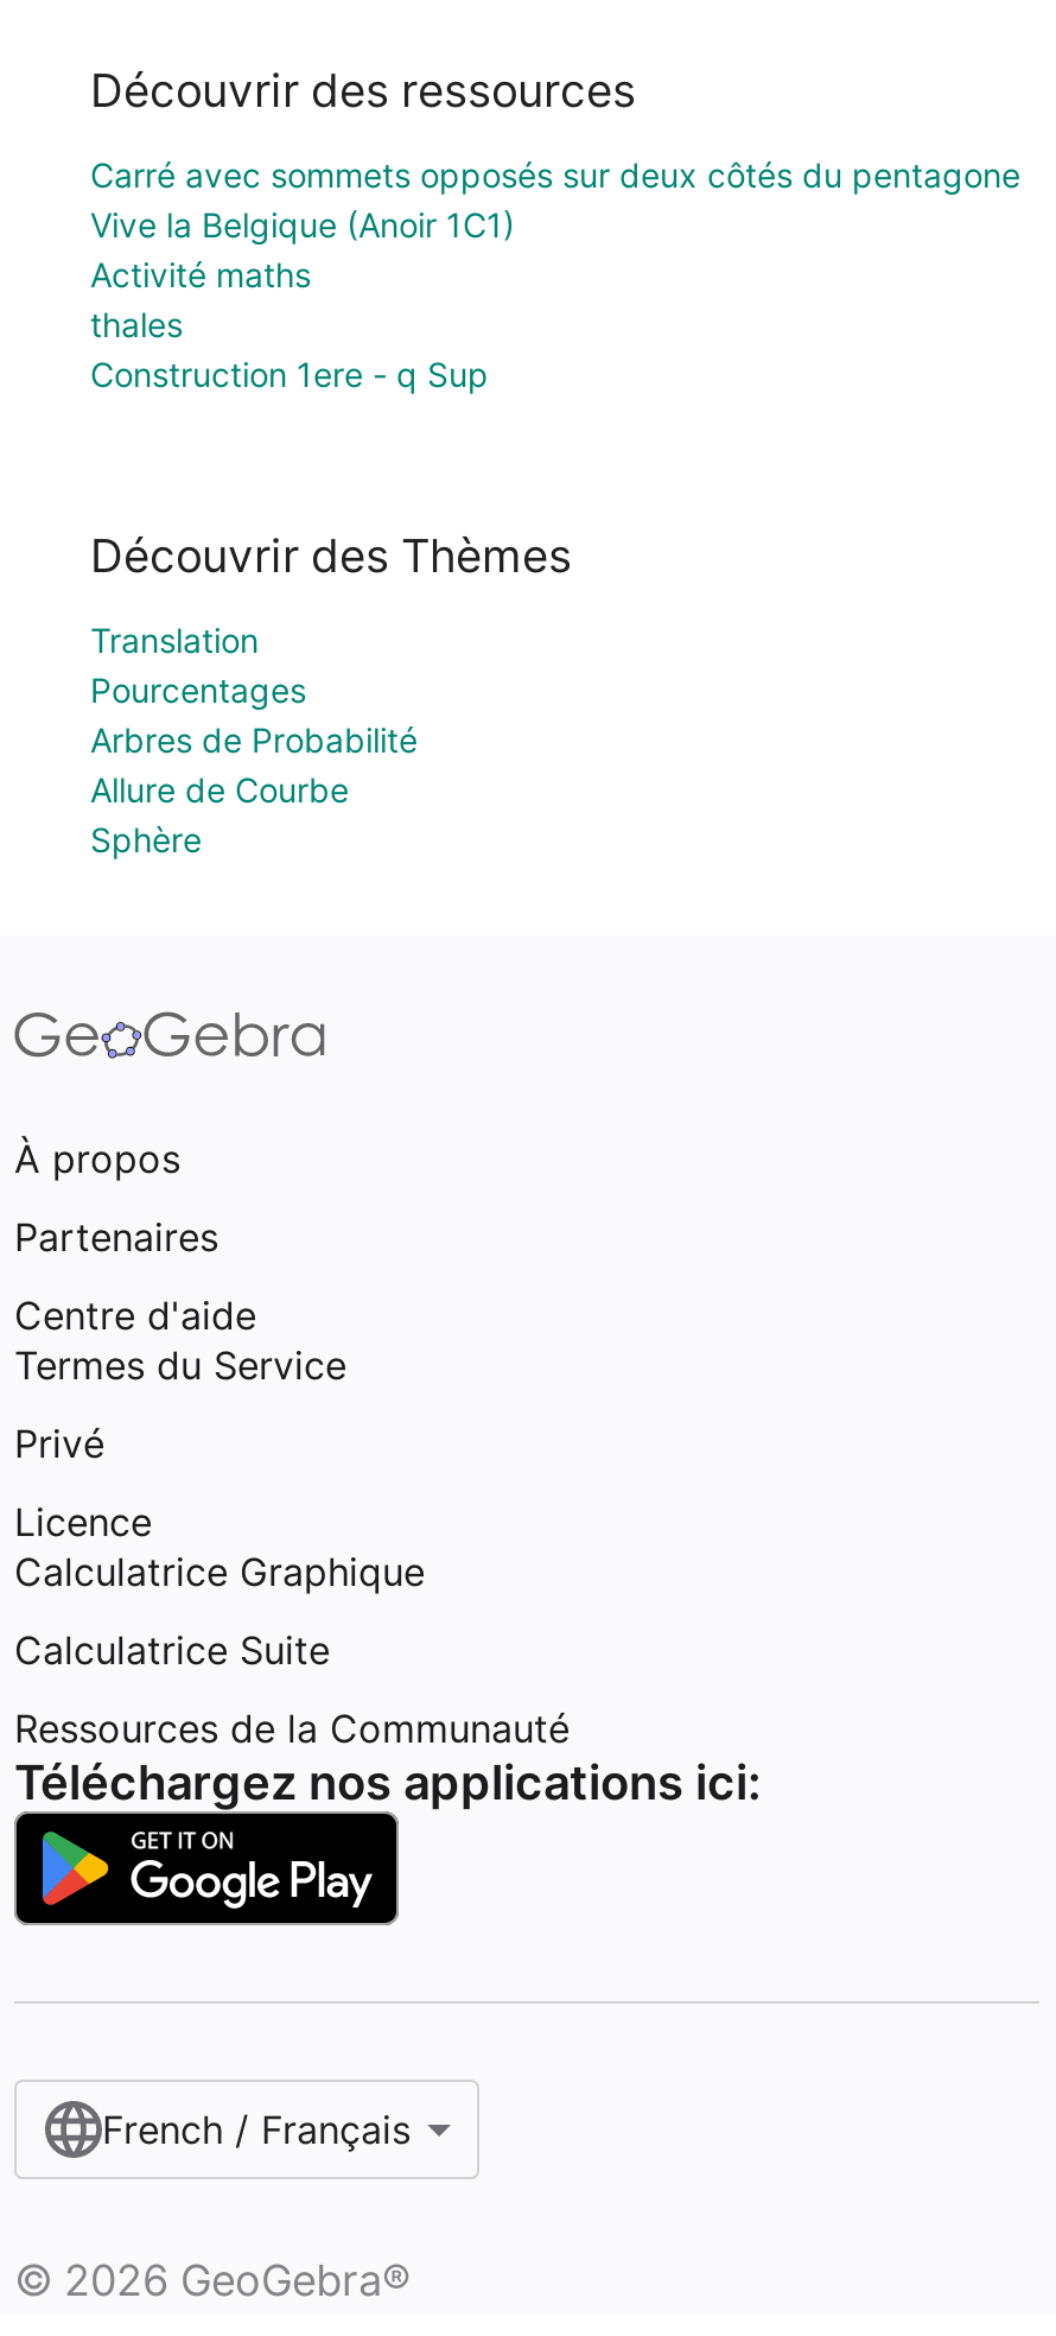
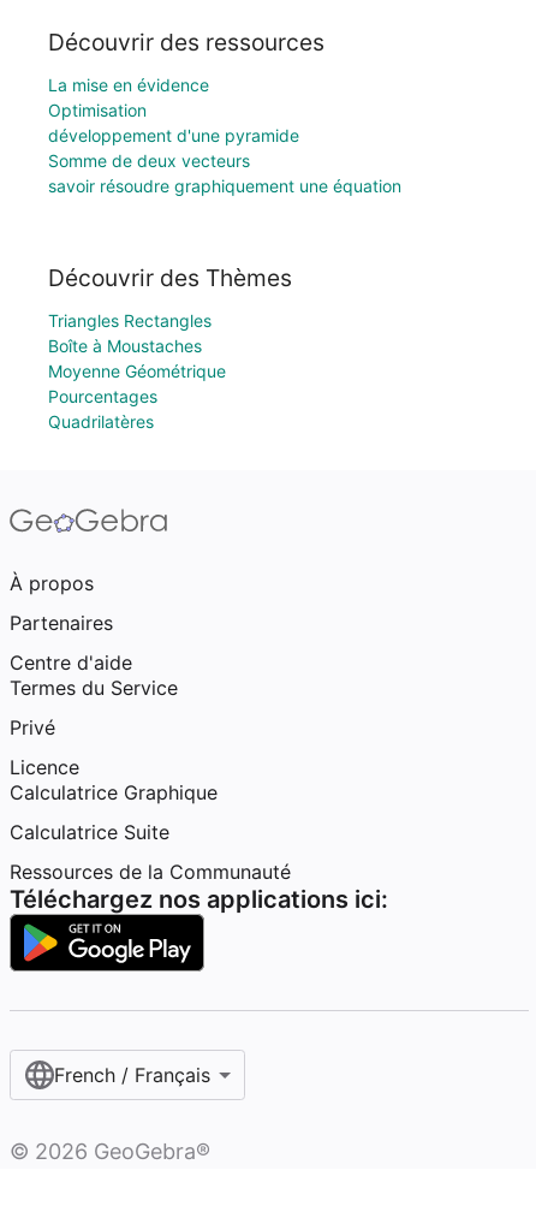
[90,155,1020,395] Carré avec sommets opposés sur deux côtés du pentagone | Vive la Belgique (Anoir 1C1) | Activité maths | thales | Construction 1ere - q Sup -> [48,75,401,196] La mise en évidence | Optimisation | développement d'une pyramide | Somme de deux vecteurs | savoir résoudre graphiquement une équation
[90,620,259,660] Translation -> [48,310,226,381] Triangles Rectangles | Boîte à Moustaches | Moyenne Géométrique
moved [90,669,306,710] -> [48,386,157,406]: Pourcentages
[90,719,418,859] Arbres de Probabilité | Allure de Courbe | Sphère -> [48,411,154,432] Quadrilatères

